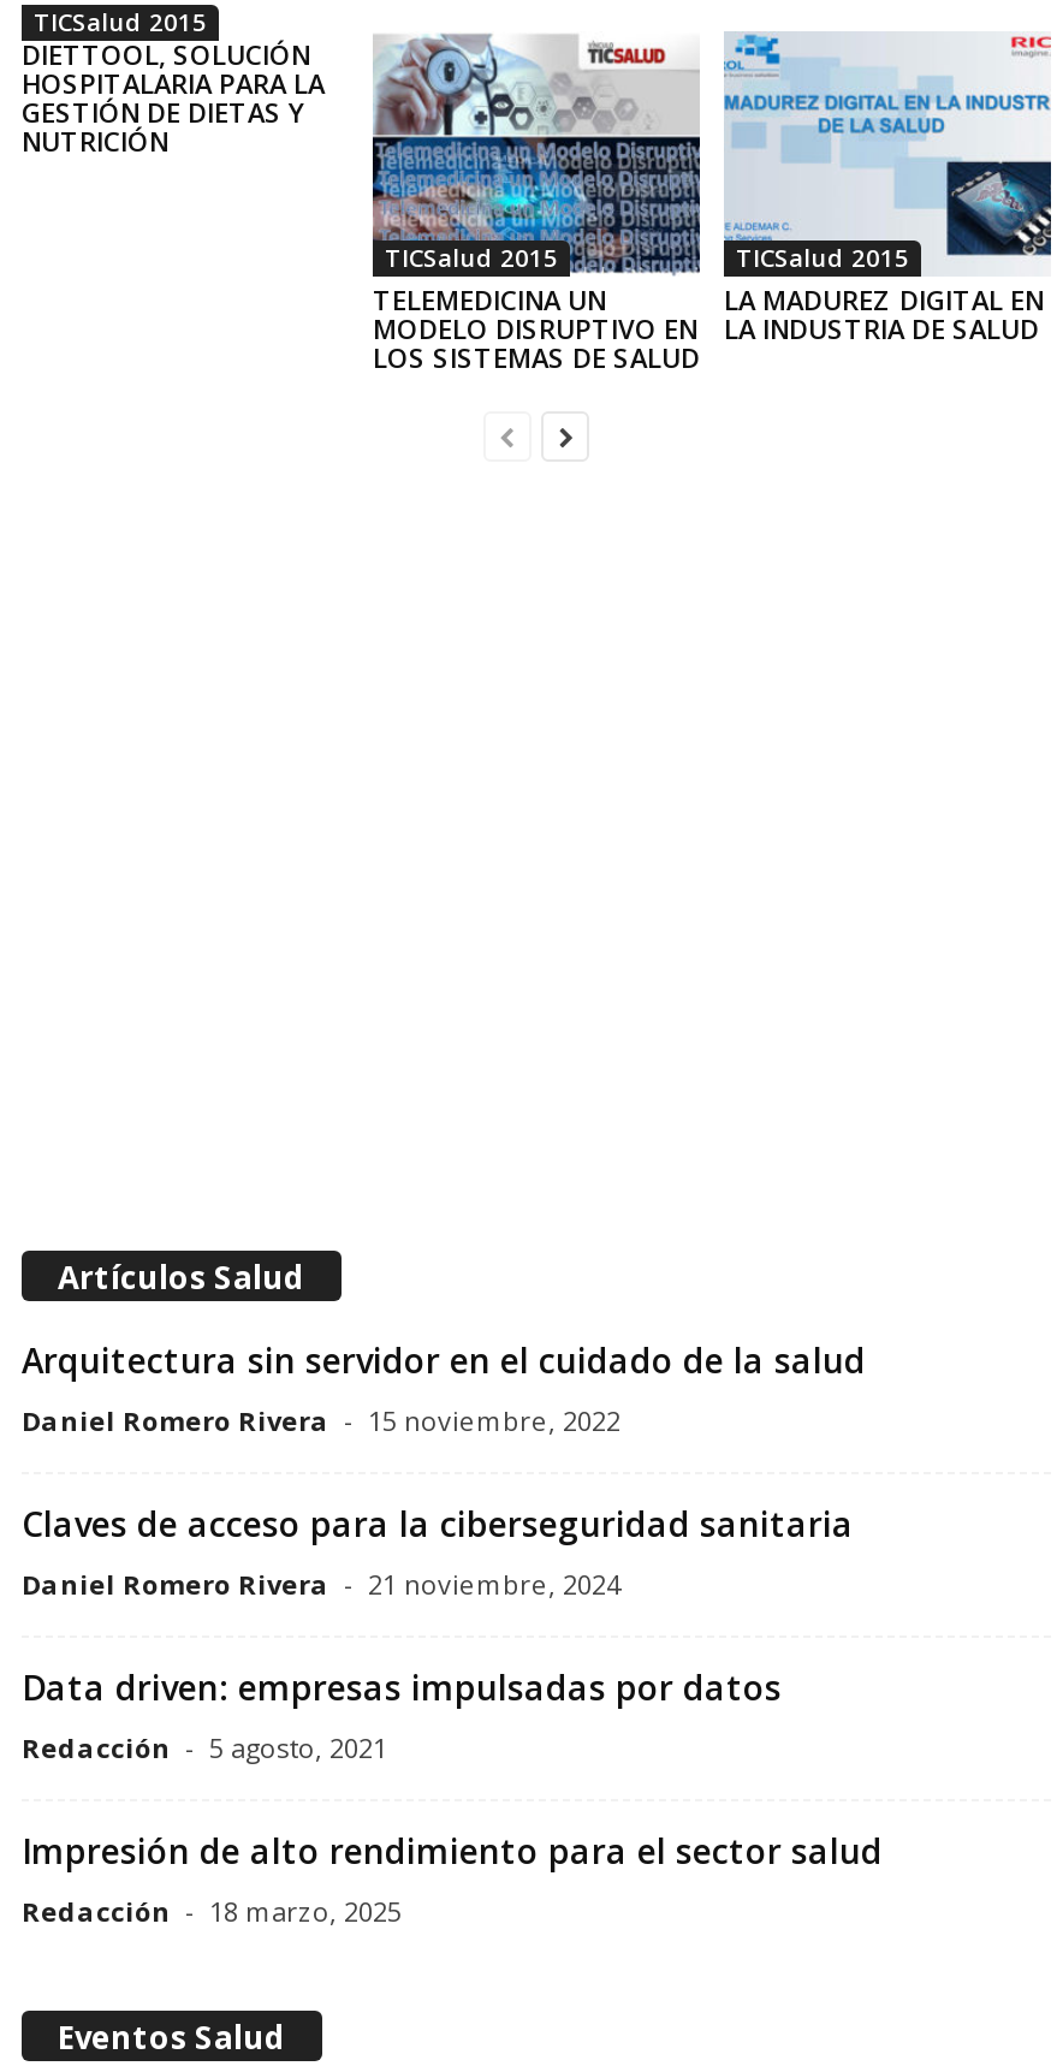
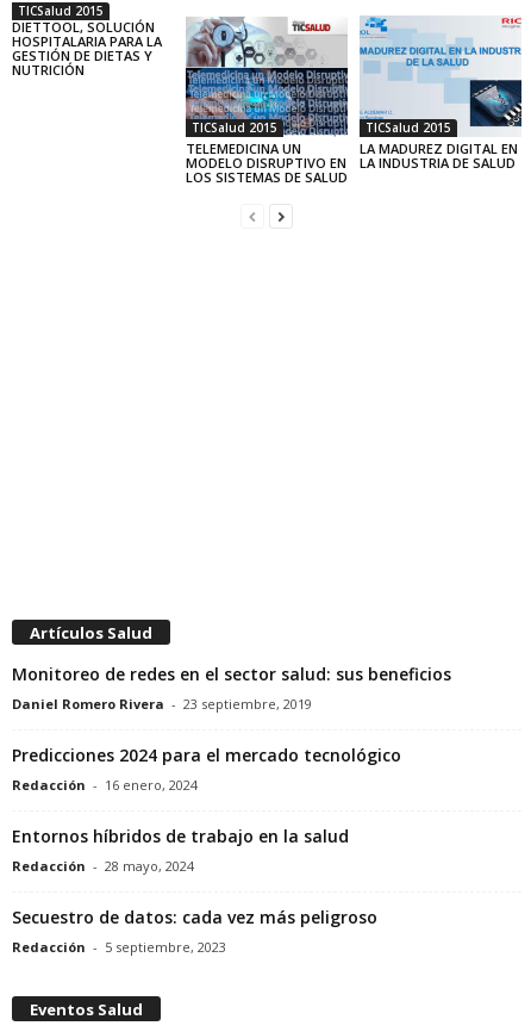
[22,1337,866,1438] Arquitectura sin servidor en el cuidado de la salud | Daniel Romero Rivera - 15 noviembre, 2022 -> [12,663,451,713] Monitoreo de redes en el sector salud: sus beneficios | Daniel Romero Rivera - 23 septiembre, 2019
[22,1501,854,1602] Claves de acceso para la ciberseguridad sanitaria | Daniel Romero Rivera - 21 noviembre, 2024 -> [12,744,401,794] Predicciones 2024 para el mercado tecnológico | Redacción - 16 enero, 2024
[22,1665,782,1766] Data driven: empresas impulsadas por datos | Redacción - 5 agosto, 2021 -> [12,825,349,875] Entornos híbridos de trabajo en la salud | Redacción - 28 mayo, 2024
[22,1828,883,1929] Impresión de alto rendimiento para el sector salud | Redacción - 18 marzo, 2025 -> [12,906,377,956] Secuestro de datos: cada vez más peligroso | Redacción - 5 septiembre, 2023

